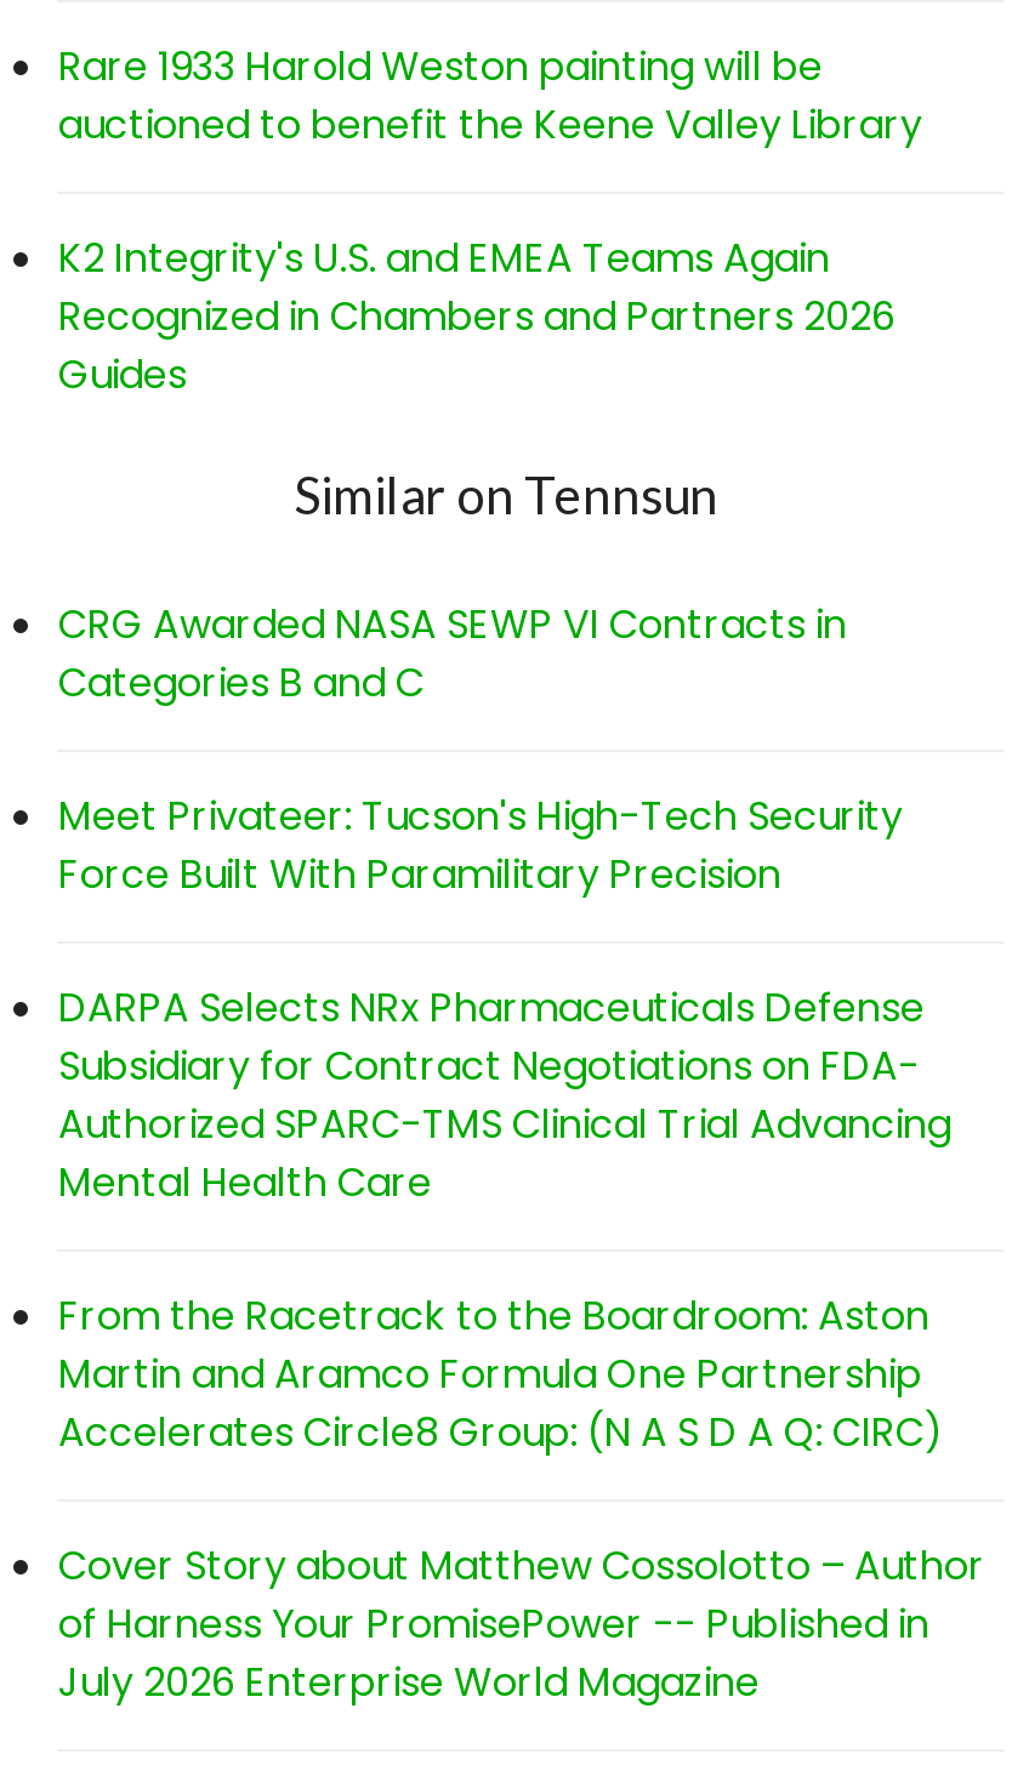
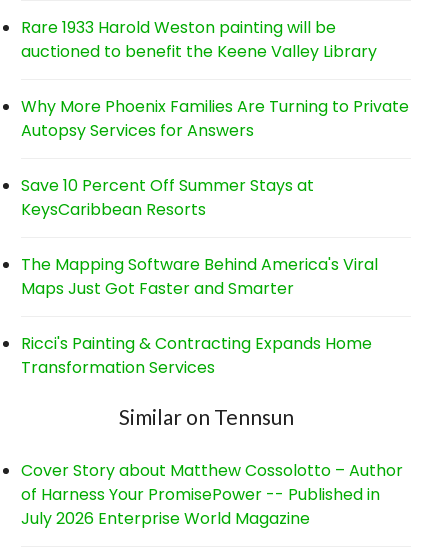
[58,232,896,404] K2 Integrity's U.S. and EMEA Teams Again | Recognized in Chambers and Partners 2026 | Guides -> [21,95,409,379] Why More Phoenix Families Are Turning to Private | Autopsy Services for Answers | Save 10 Percent Off Summer Stays at | KeysCaribbean Resorts | The Mapping Software Behind America's Viral | Maps Just Got Faster and Smarter | Ricci's Painting & Contracting Expands Home | Transformation Services
moved [294,465,718,525] -> [118,404,293,429]: Similar on Tennsun
[58,598,951,1462] CRG Awarded NASA SEWP VI Contracts in | Categories B and C | Meet Privateer: Tucson's High-Tech Security | Force Built With Paramilitary Precision | DARPA Selects NRx Pharmaceuticals Defense | Subsidiary for Contract Negotiations on FDA- | Authorized SPARC-TMS Clinical Trial Advancing | Mental Health Care | From the Racetrack to the Boardroom: Aston | Martin and Aramco Formula One Partnership | Accelerates Circle8 Group: (N A S D A Q: CIRC) -> none

